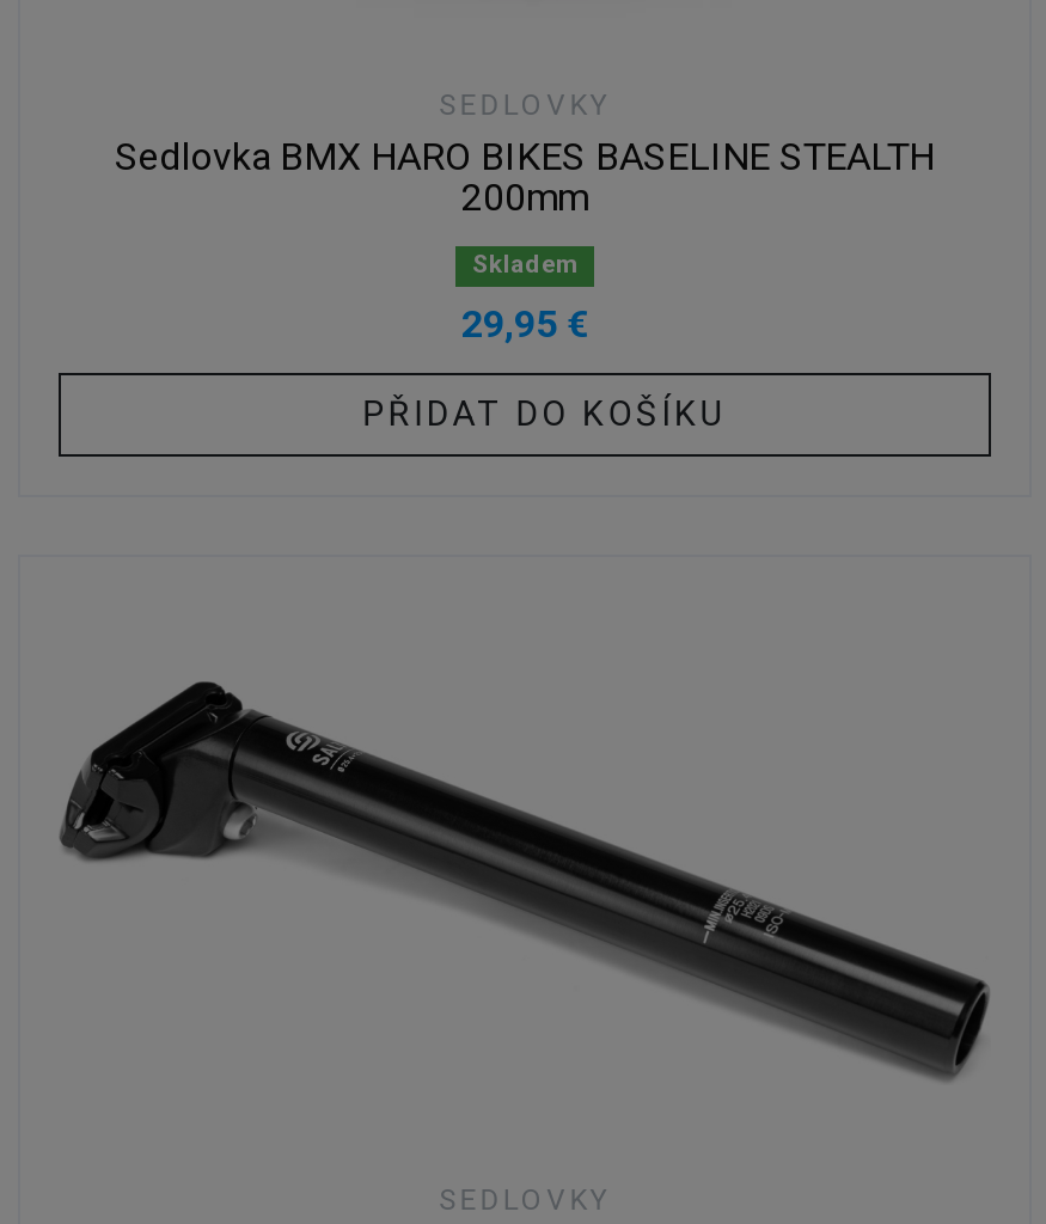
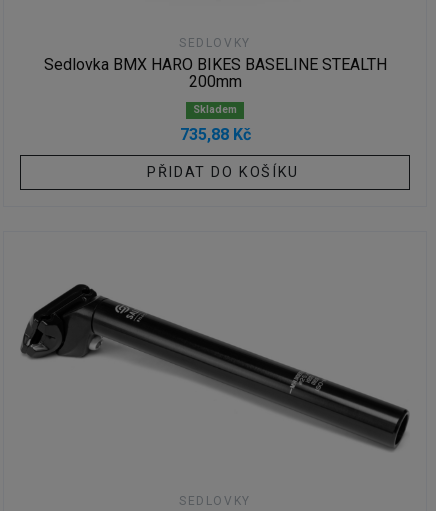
[461,302,588,348] 29,95 € -> [179,125,250,144] 735,88 Kč

